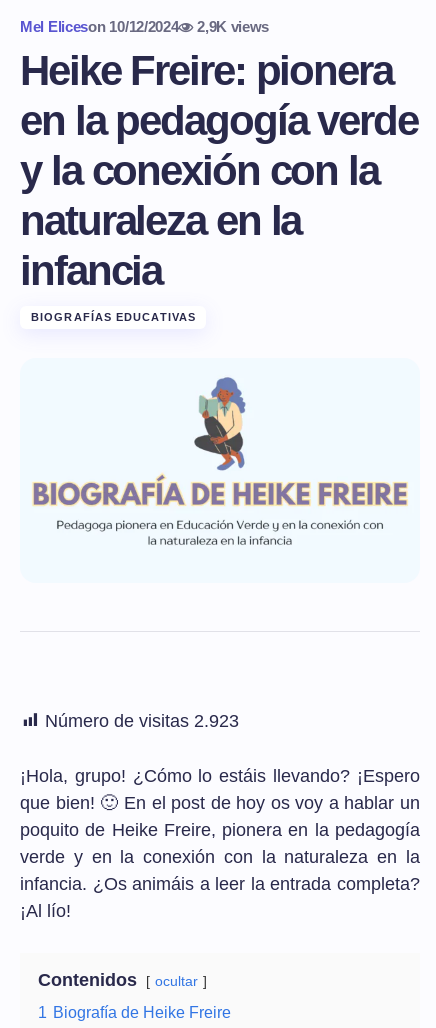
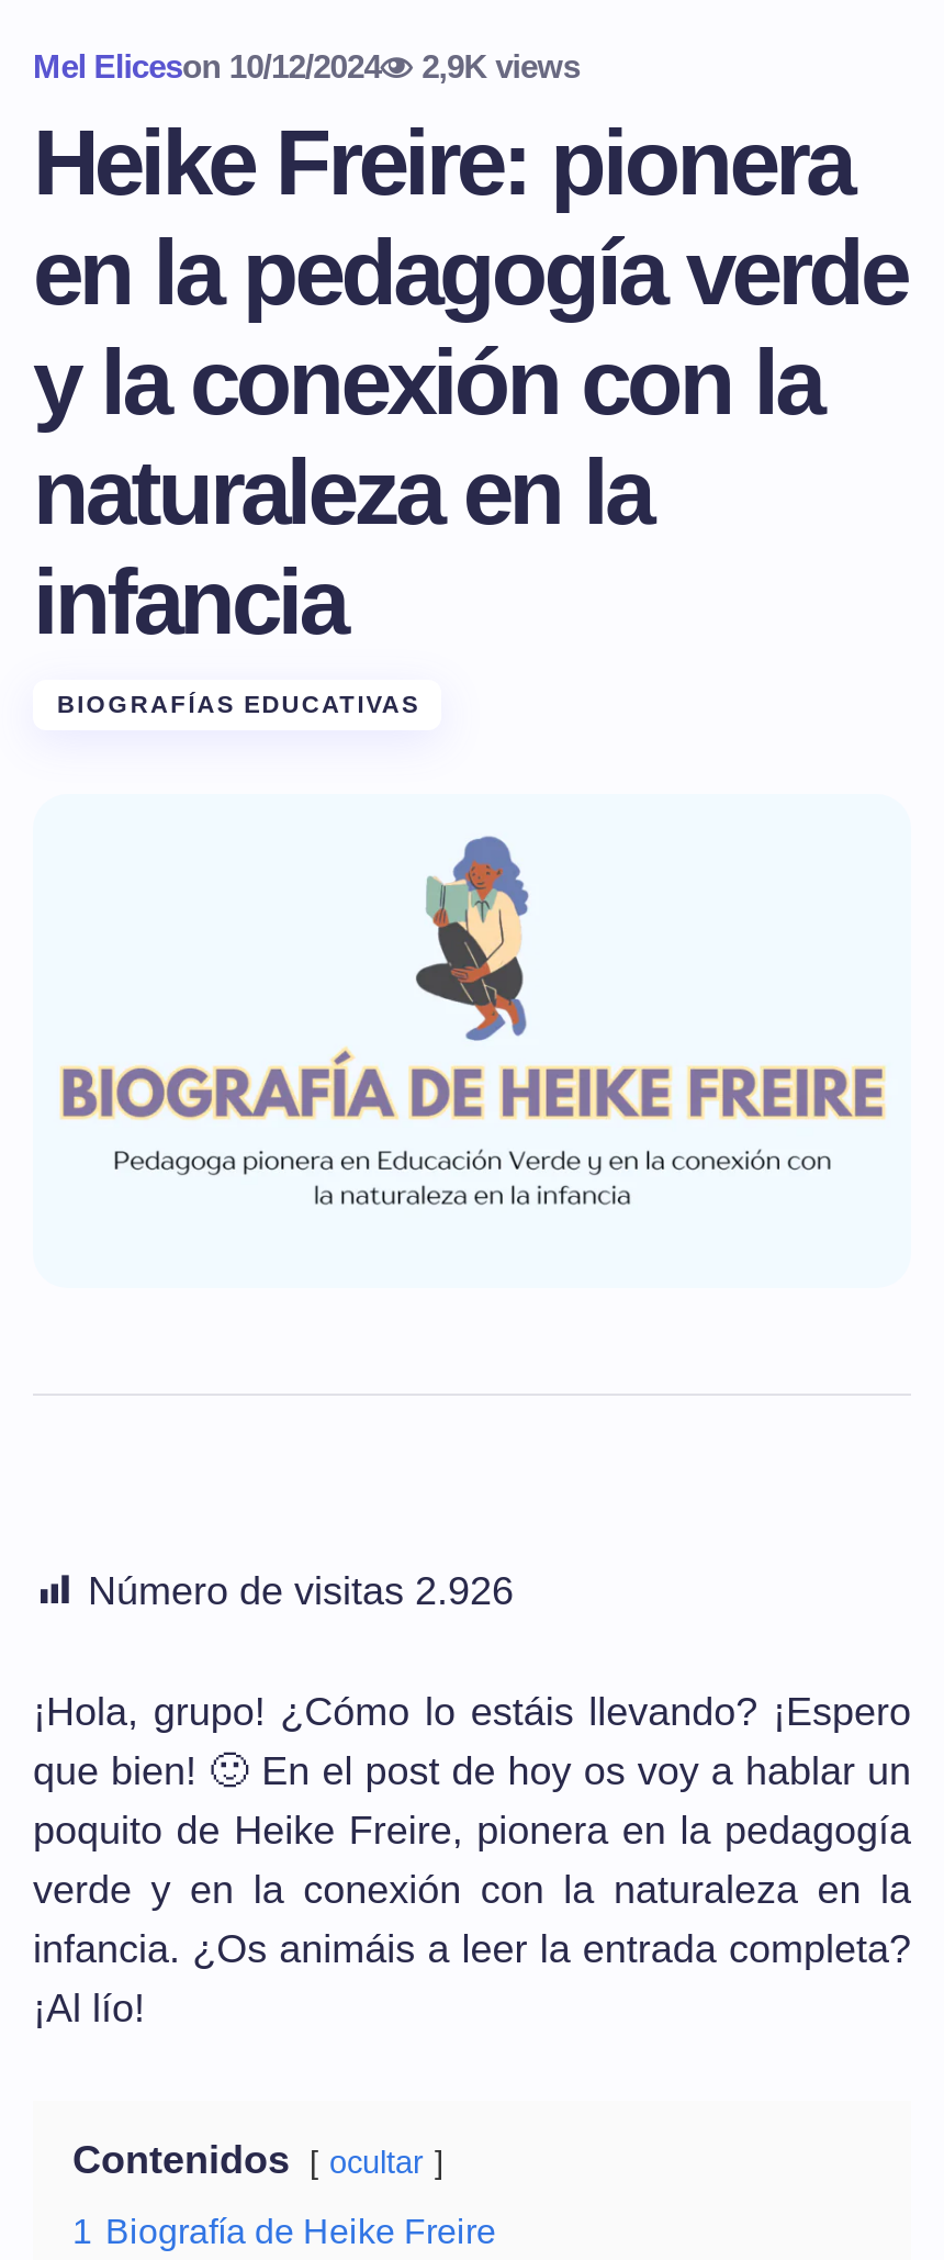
[45,711,239,731] Número de visitas 2.923 -> [88,1569,514,1613] Número de visitas 2.926

